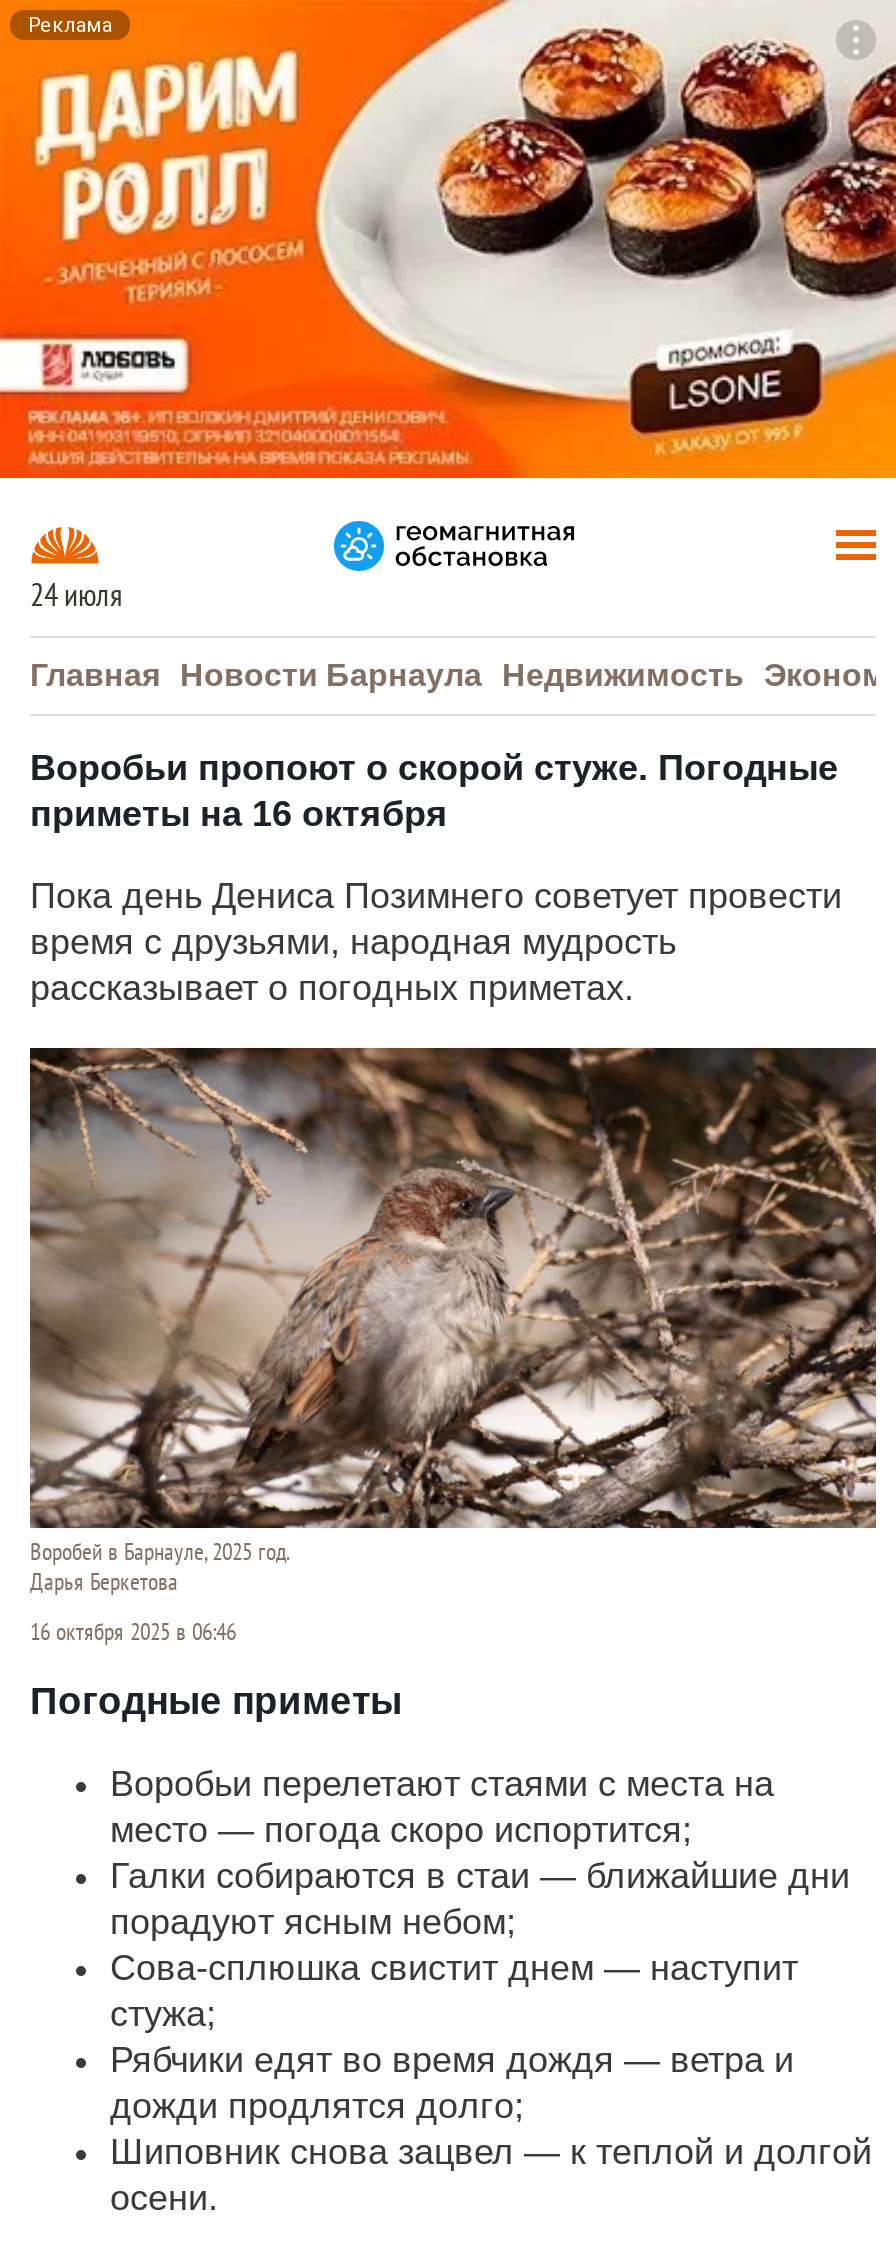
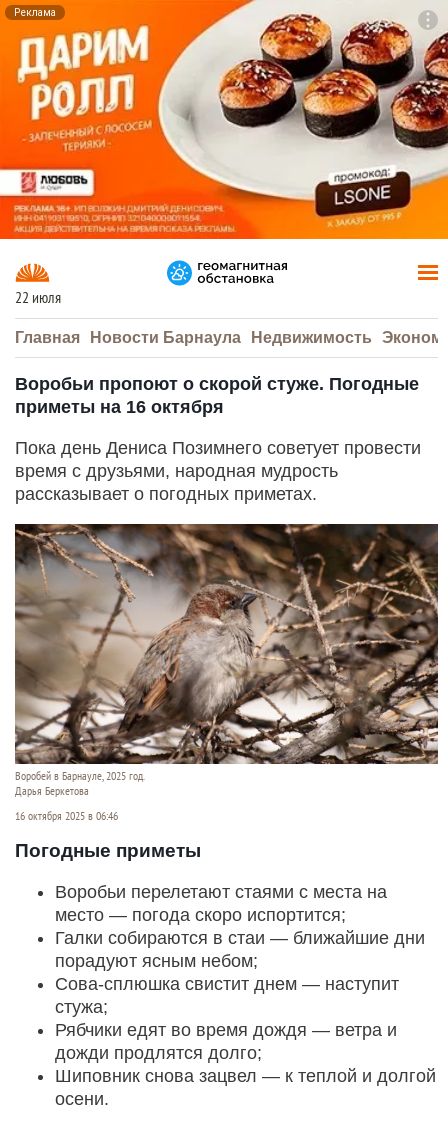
[30,578,122,614] 24 июля -> [15,289,61,307] 22 июля

